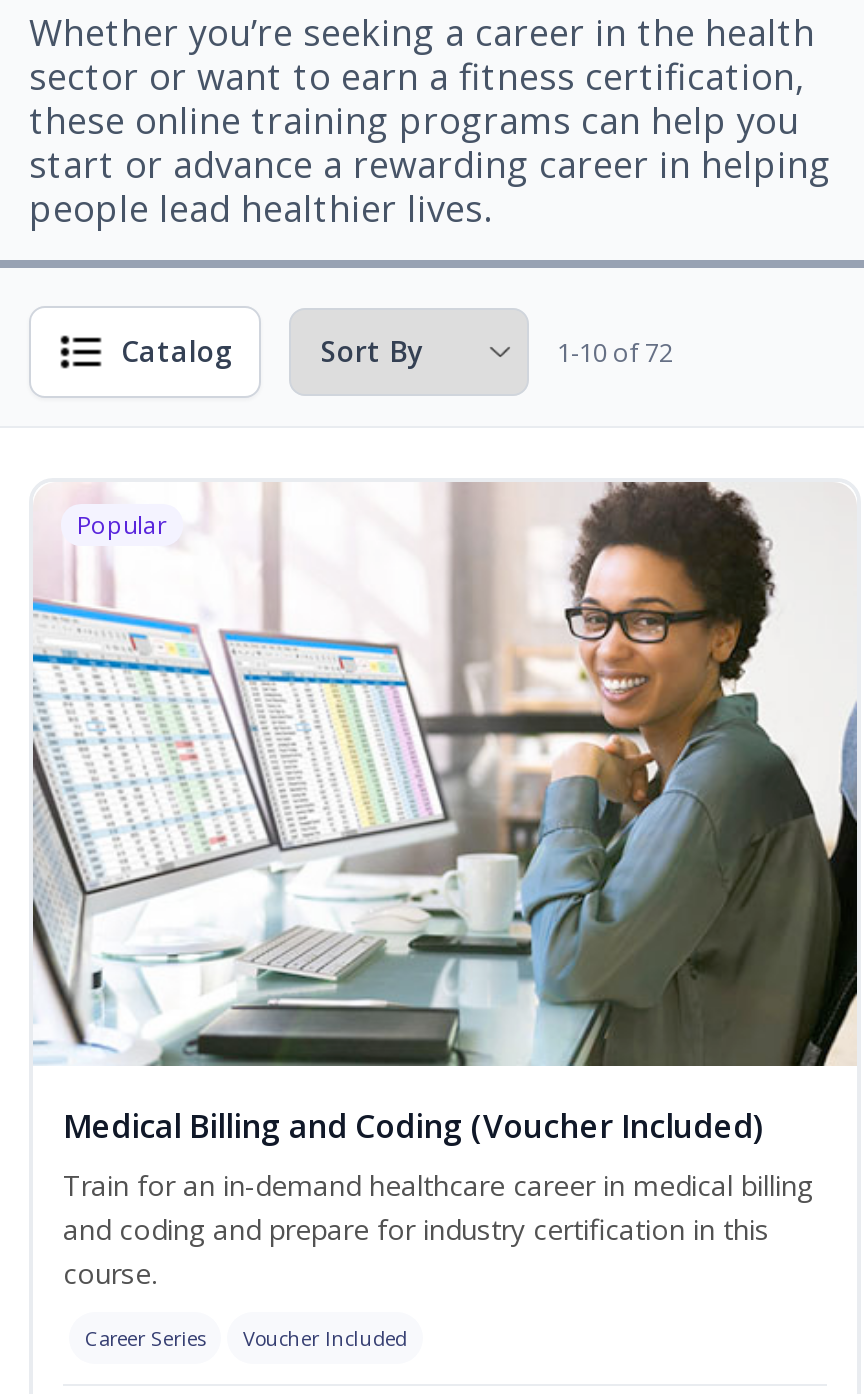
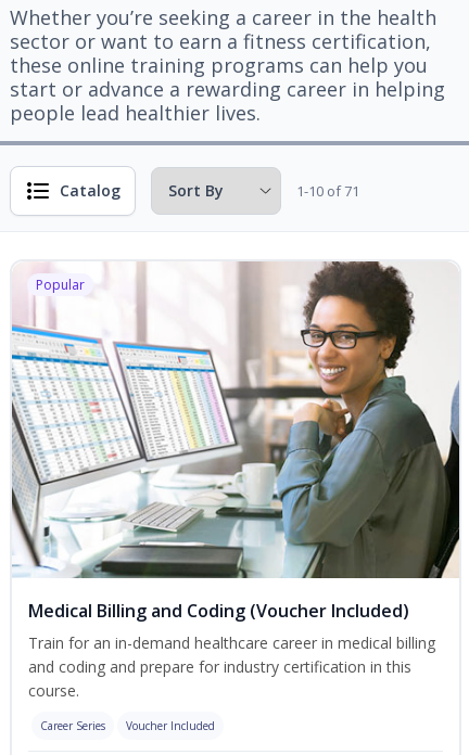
[557,334,673,370] 1-10 of 72 -> [296,181,359,201] 1-10 of 71

